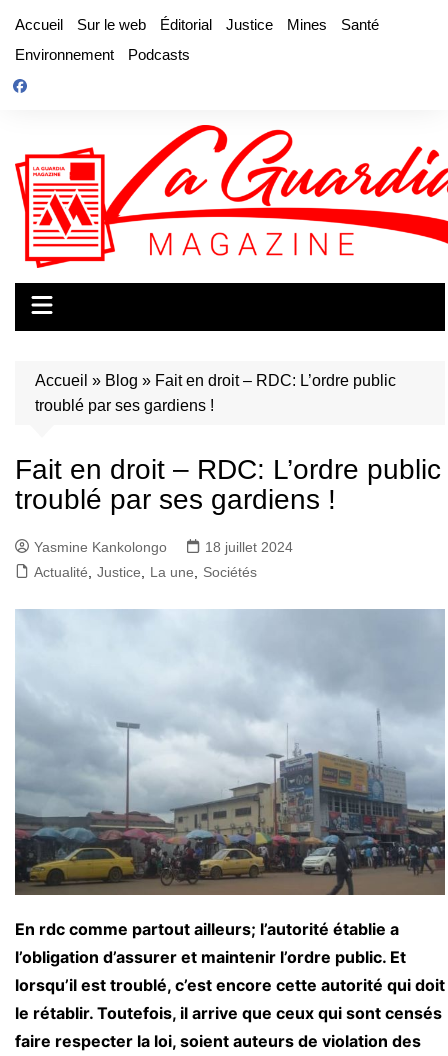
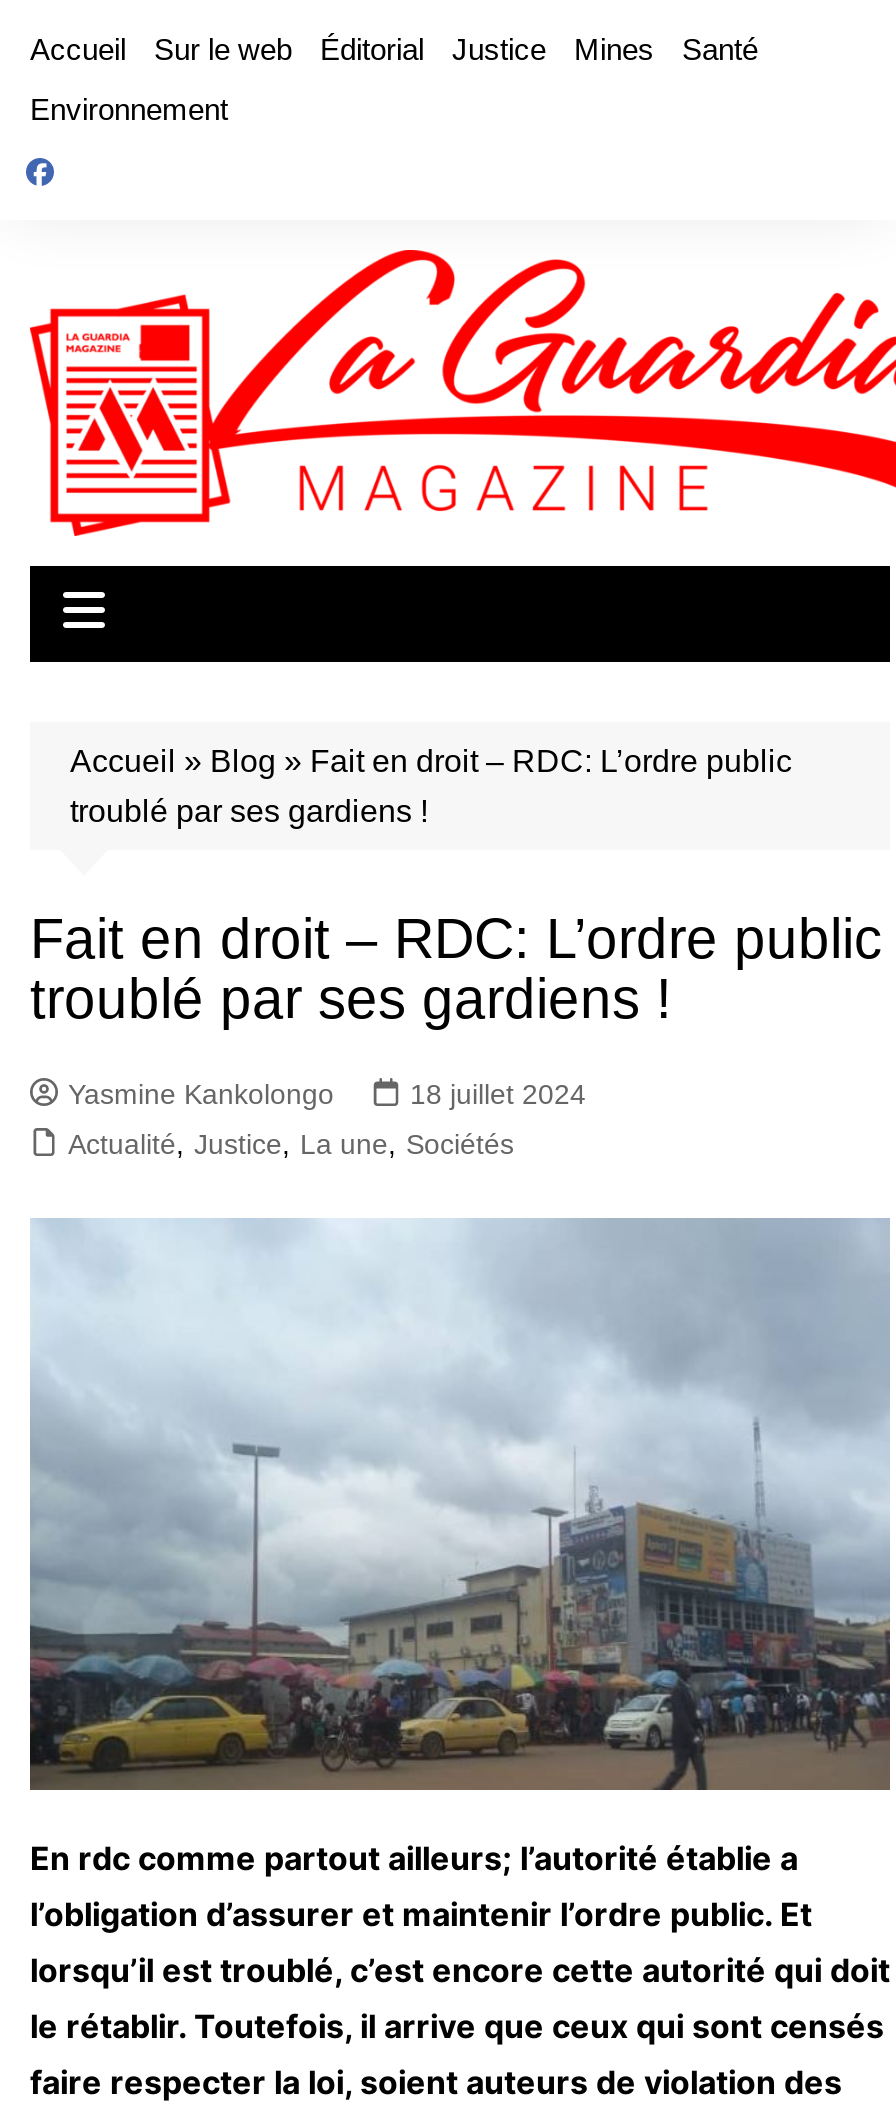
[128,46,190,63] Podcasts -> none

